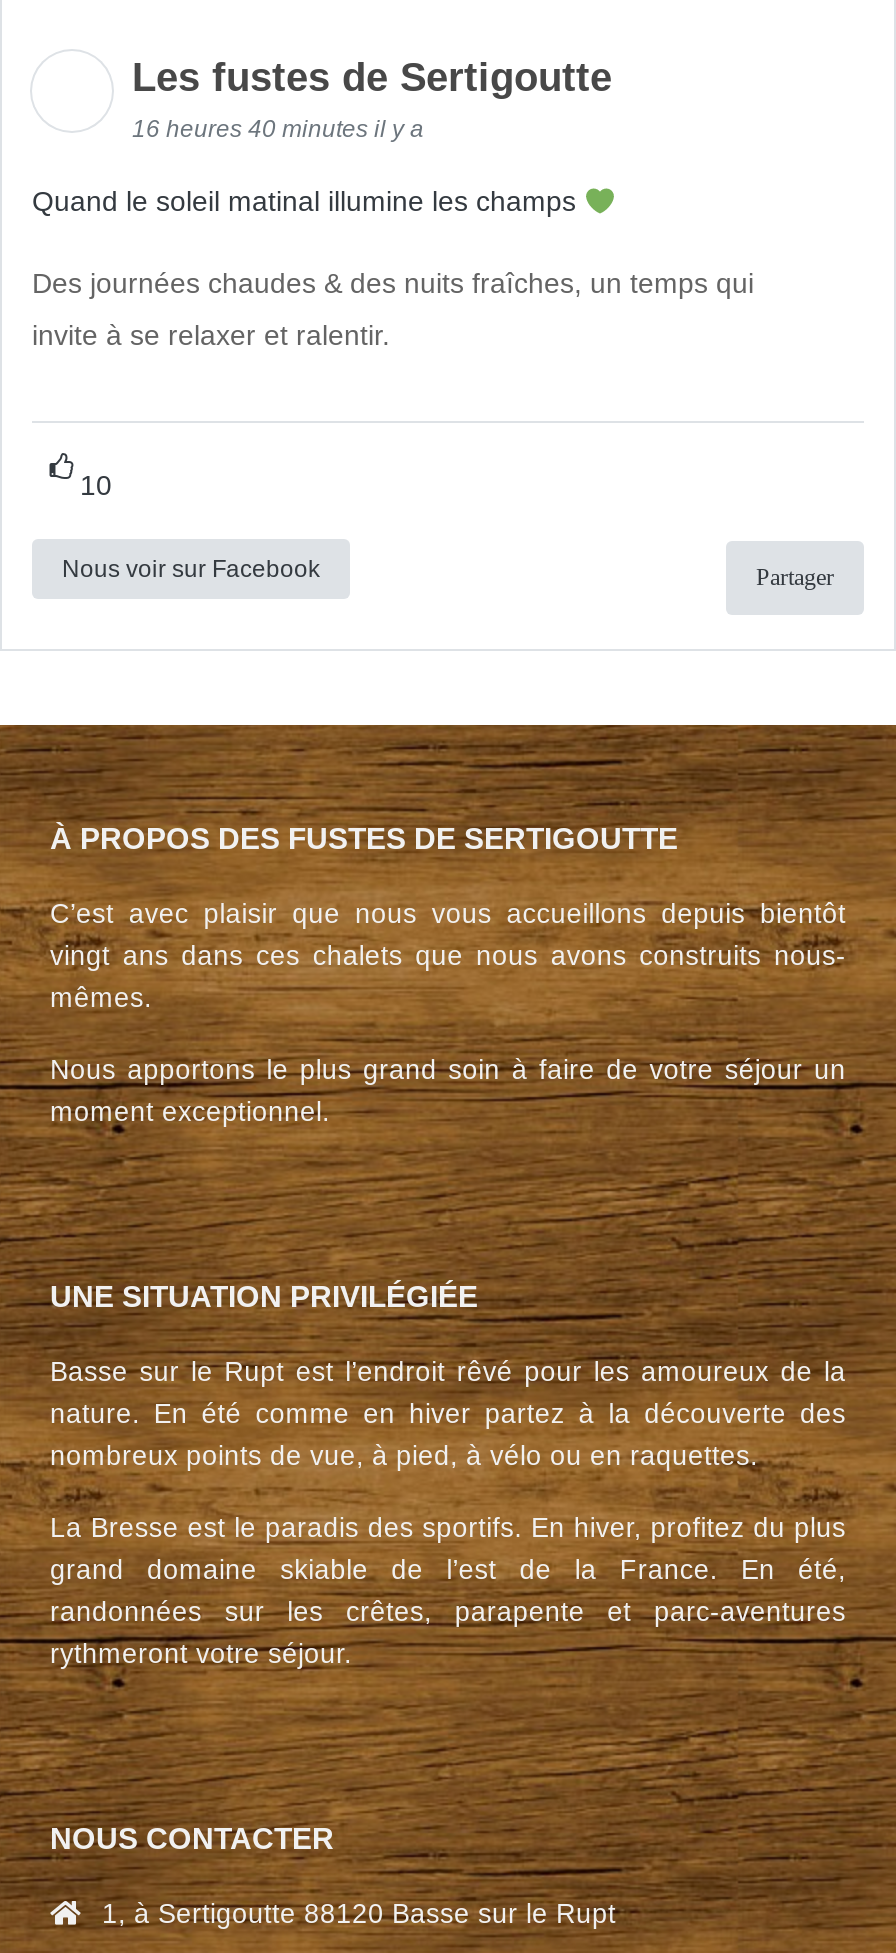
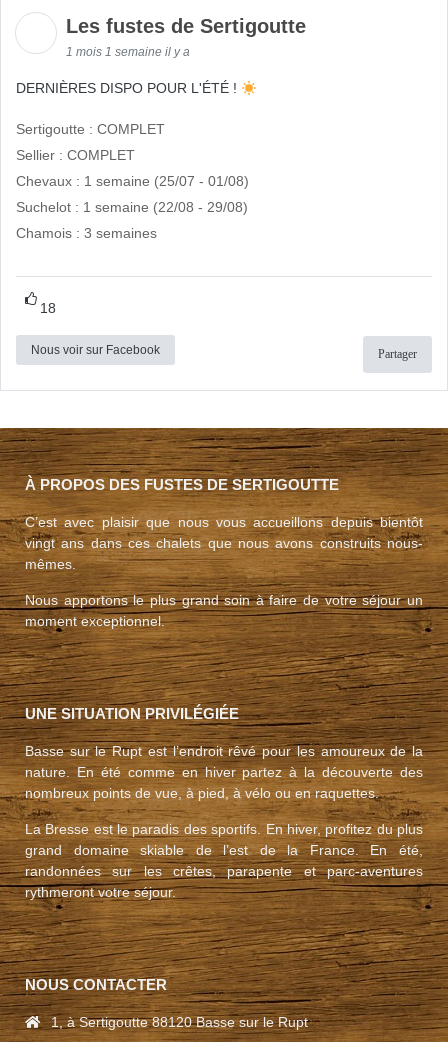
[32,116,754,352] 16 heures 40 minutes il y a | Quand le soleil matinal illumine les champs | Des journées chaudes & des nuits fraîches, un temps qui | invite à se relaxer et ralentir. -> [16,45,249,241] 1 mois 1 semaine il y a | DERNIÈRES DISPO POUR L'ÉTÉ ! | Sertigoutte : COMPLET | Sellier : COMPLET | Chevaux : 1 semaine (25/07 - 01/08) | Suchelot : 1 semaine (22/08 - 29/08) | Chamois : 3 semaines
[80,469,112,501] 10 -> [40,300,56,316] 18

